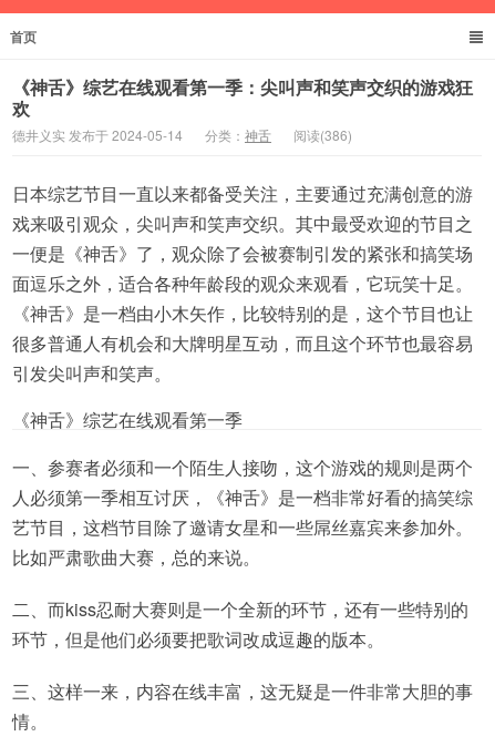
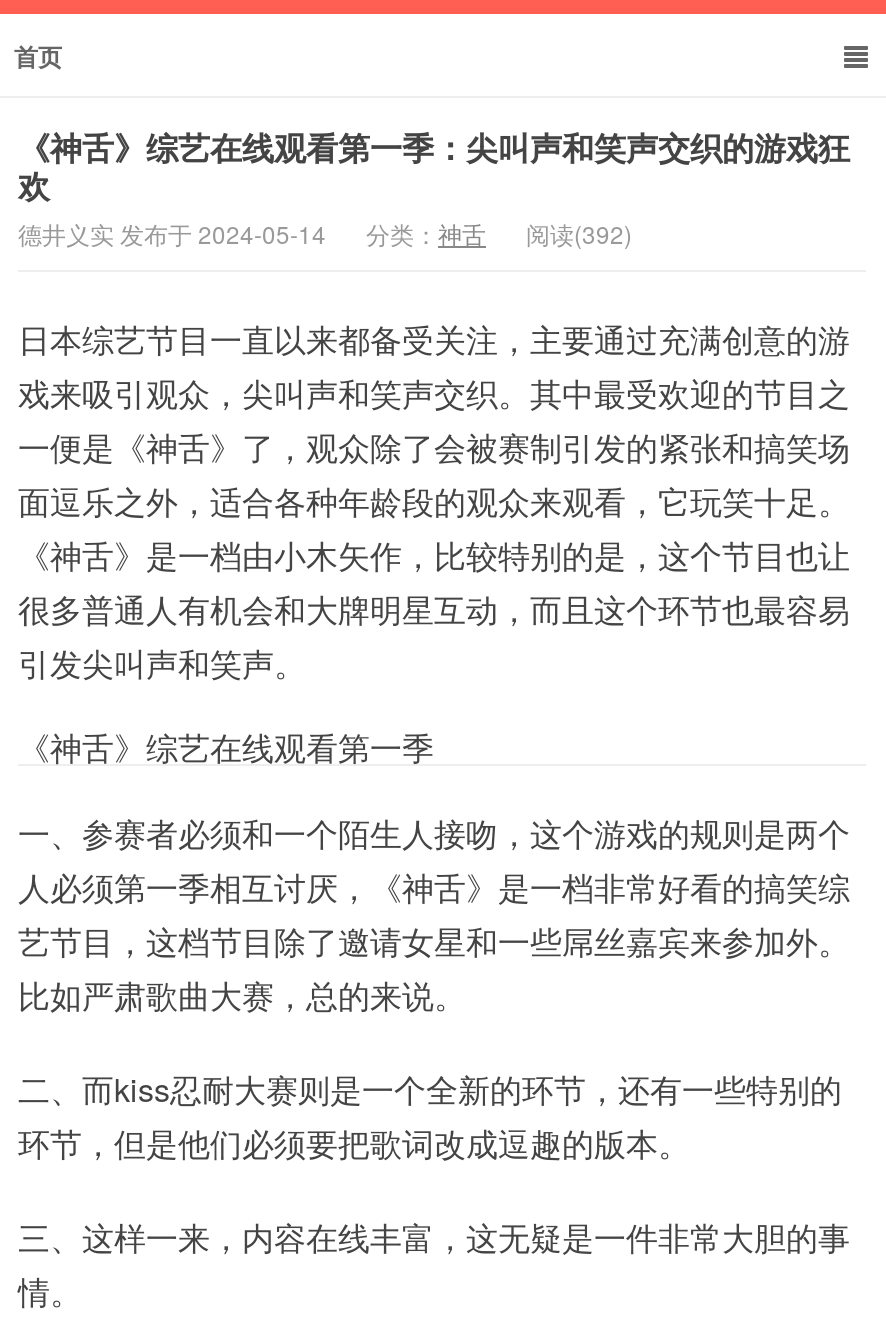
[12,125,352,144] 德井义实 发布于 2024-05-14 分类：神舌 阅读(386) -> [18,216,632,250] 德井义实 发布于 2024-05-14 分类：神舌 阅读(392)

